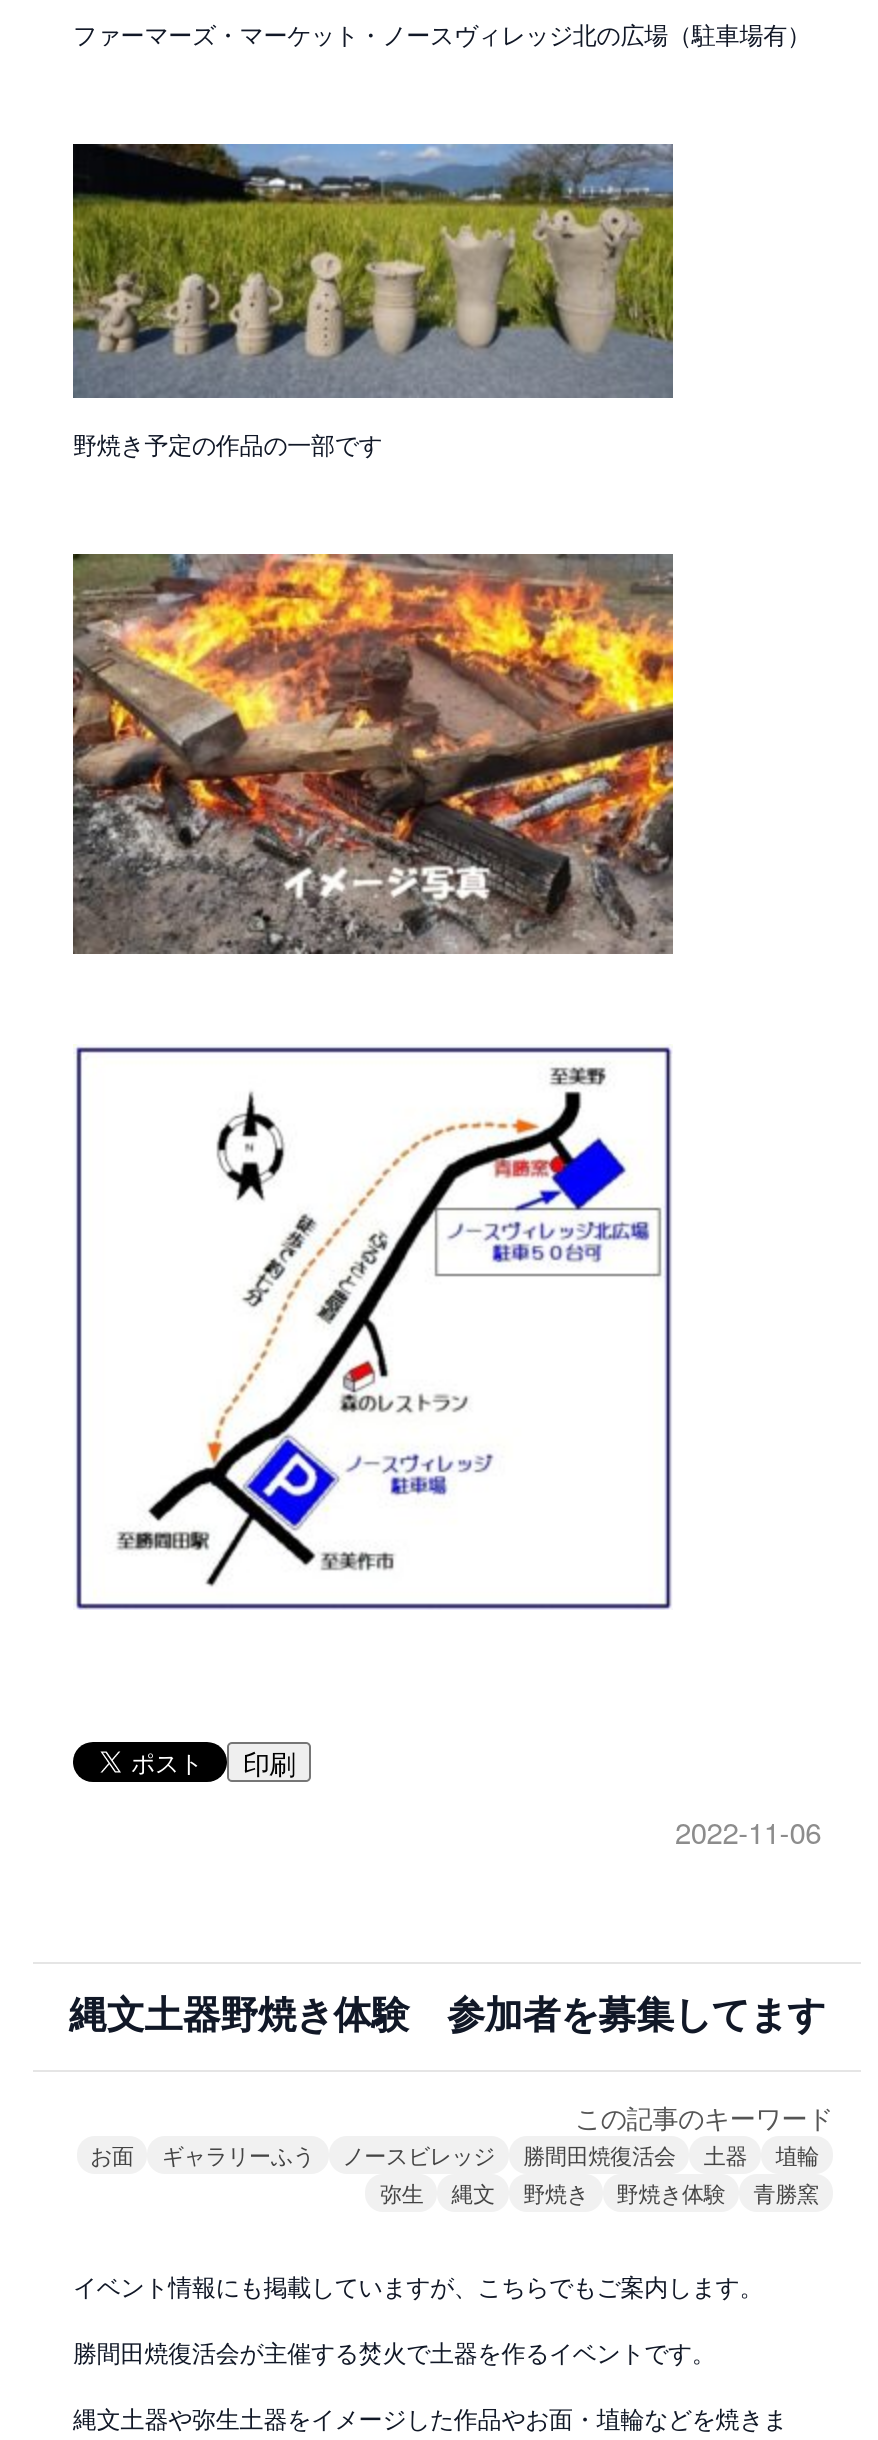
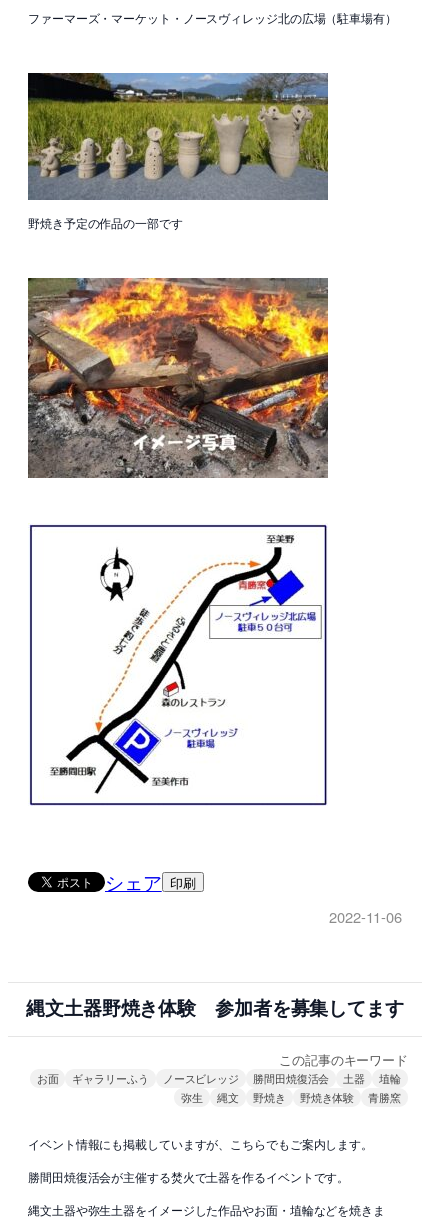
[243,1749,295,1779] 印刷 -> [105,868,196,894] シェア 印刷

